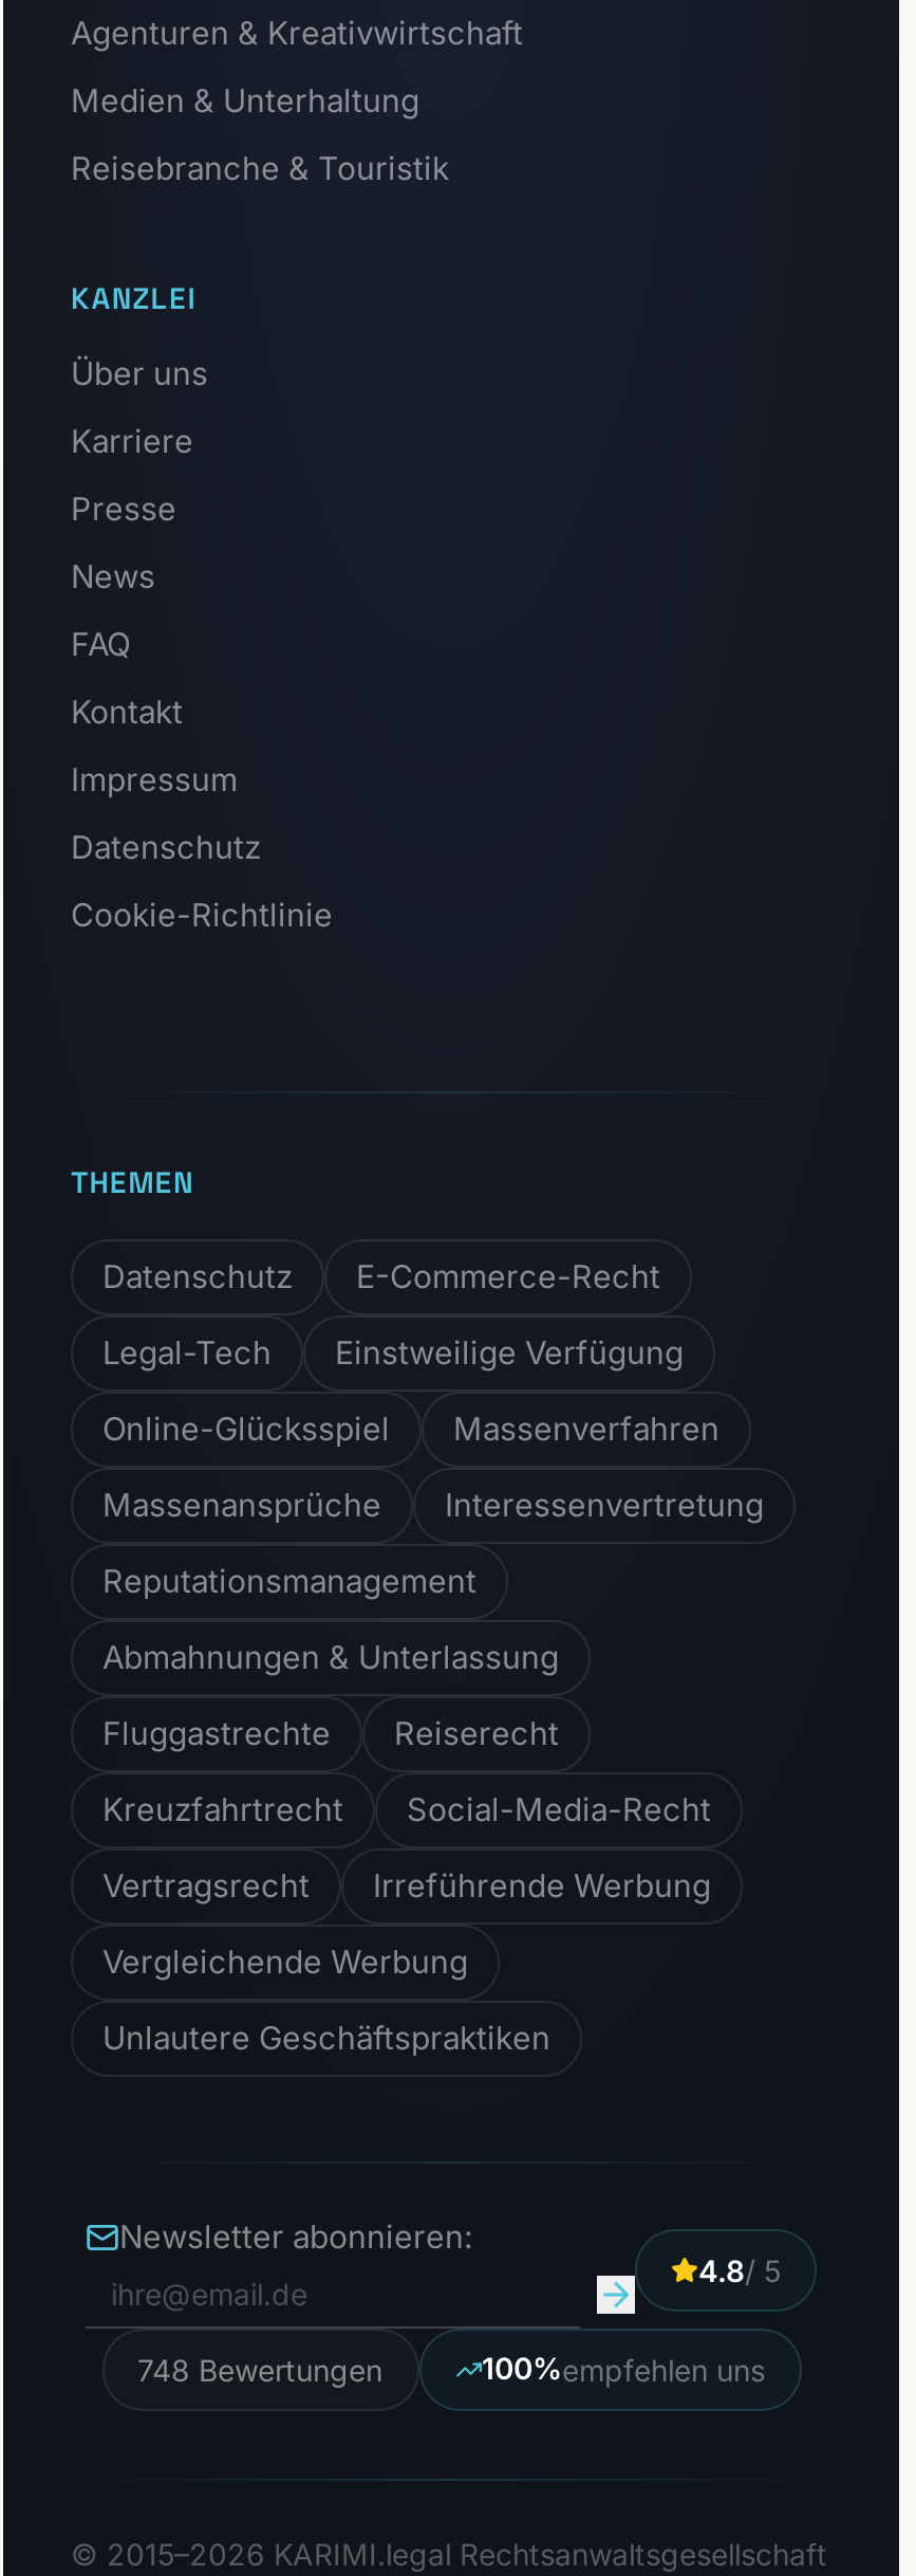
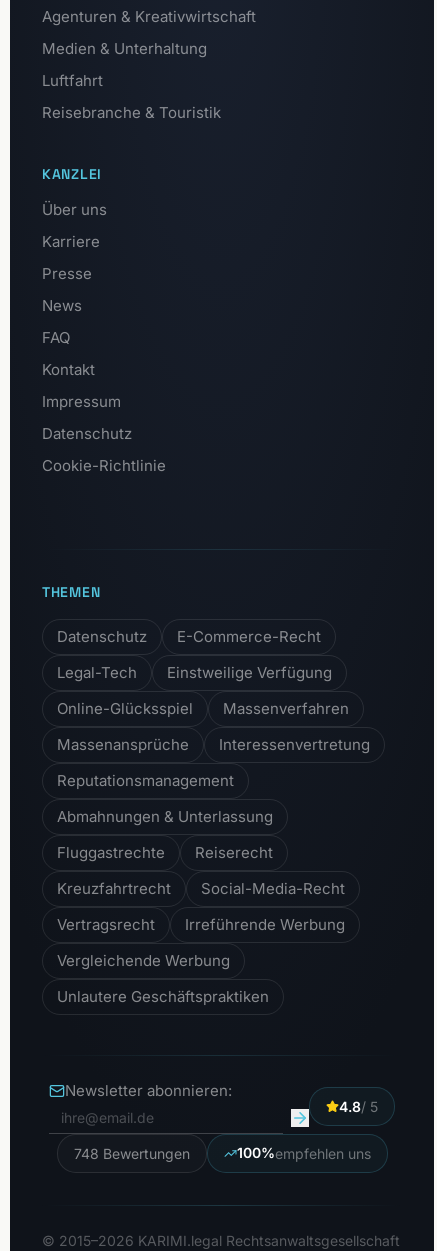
none -> [42,71,103,90] Luftfahrt

